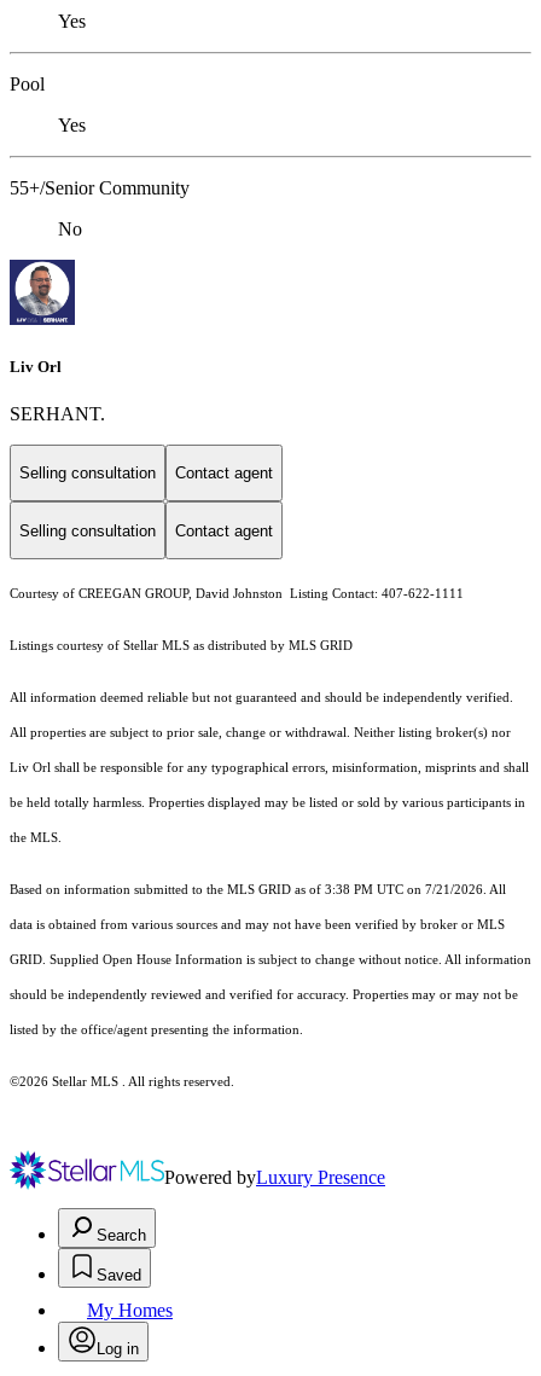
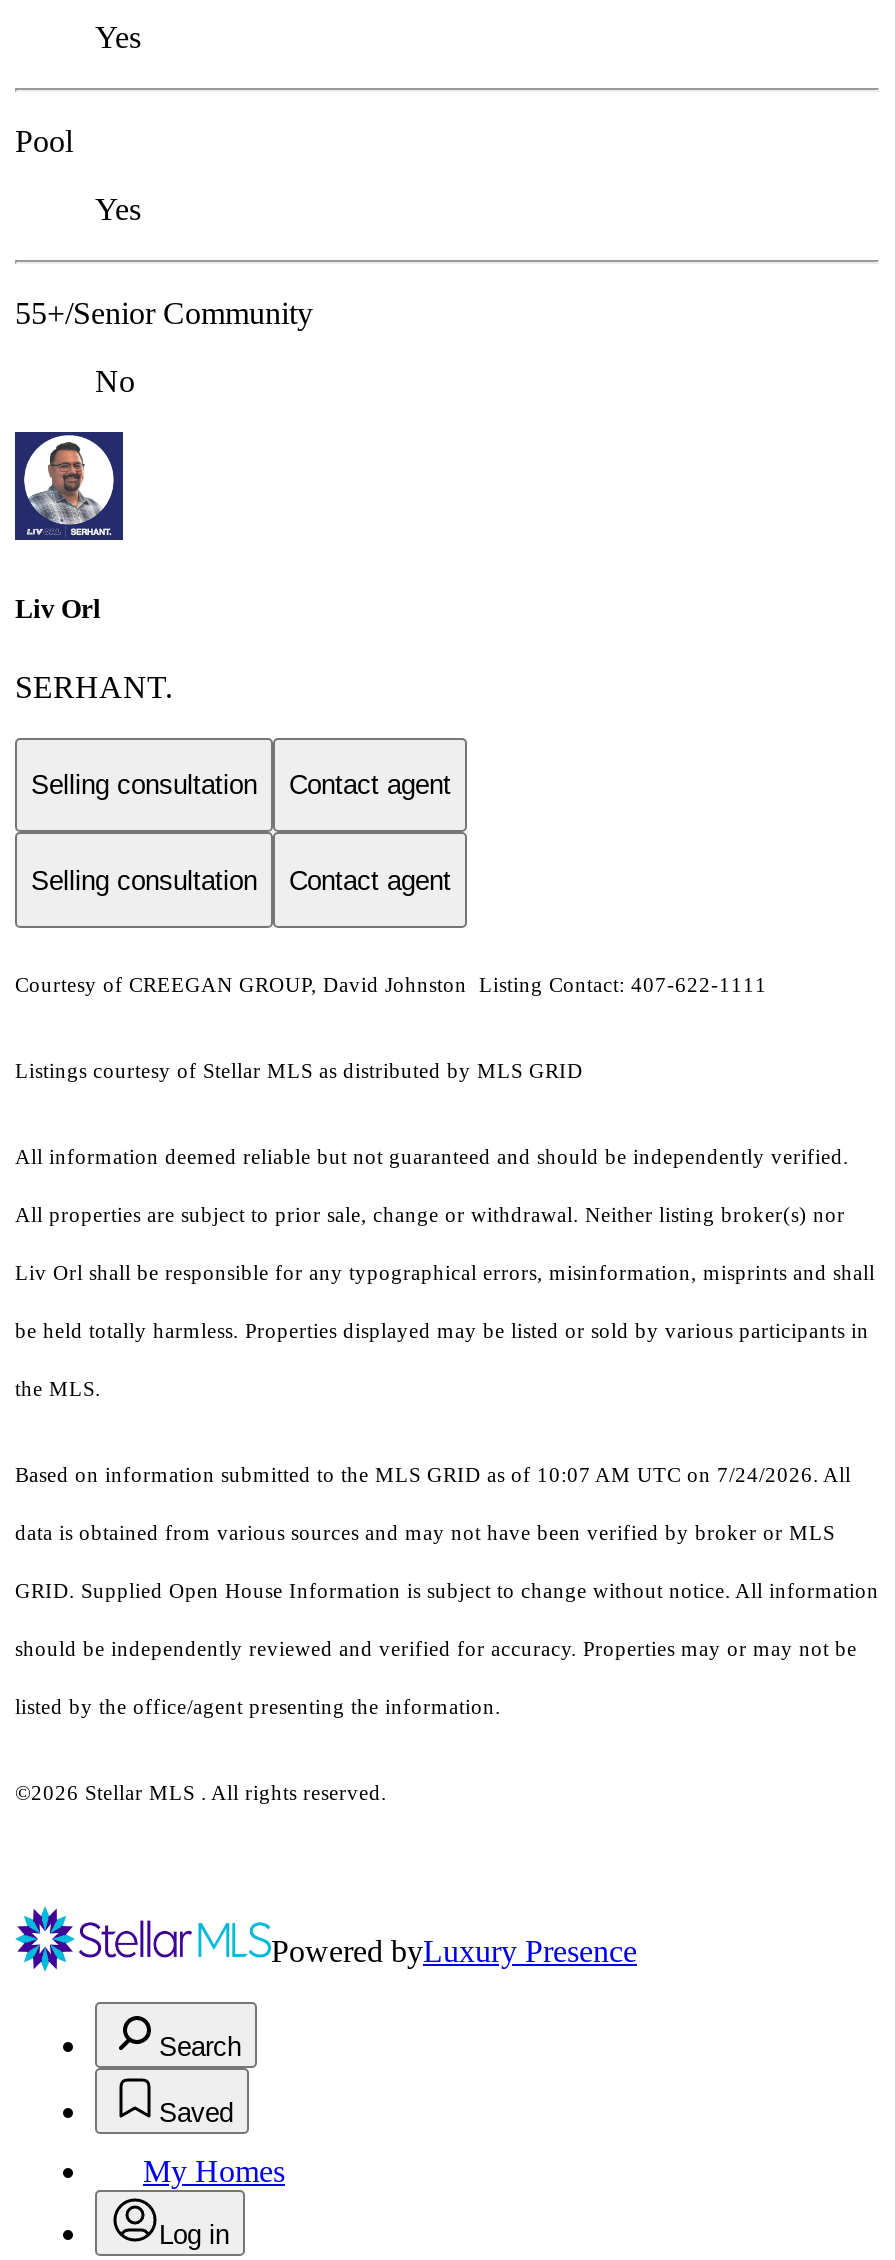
[10,883,506,896] Based on information submitted to the MLS GRID as of 3:38 PM UTC on 7/21/2026. All -> [15,1464,851,1486] Based on information submitted to the MLS GRID as of 10:07 AM UTC on 7/24/2026. All

